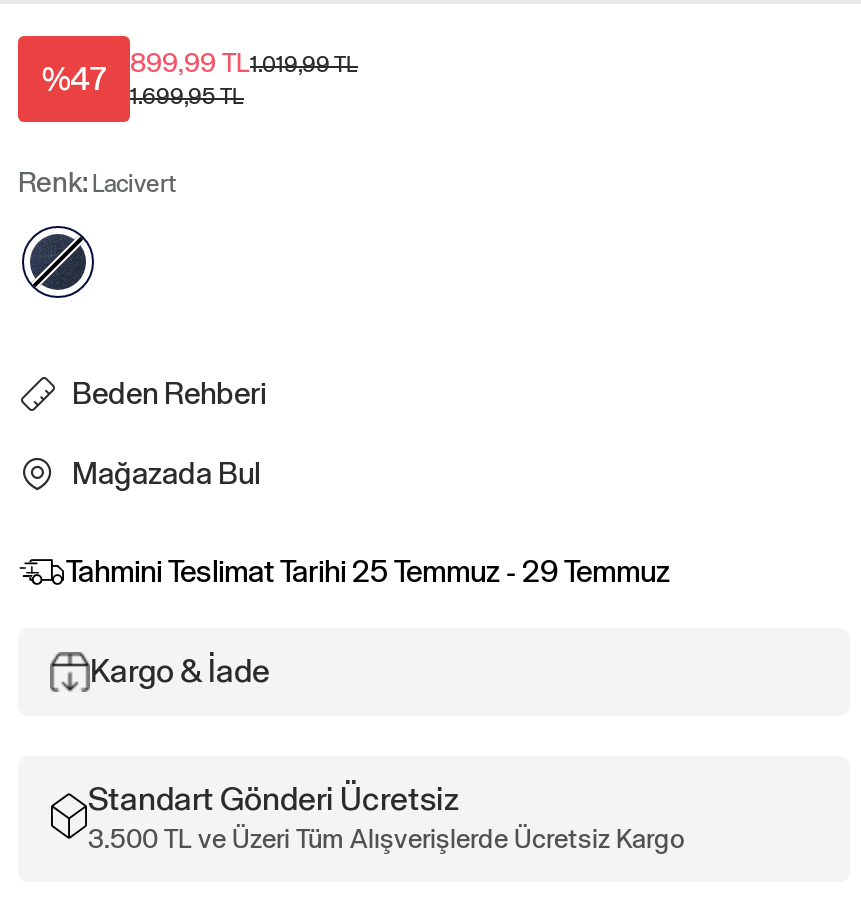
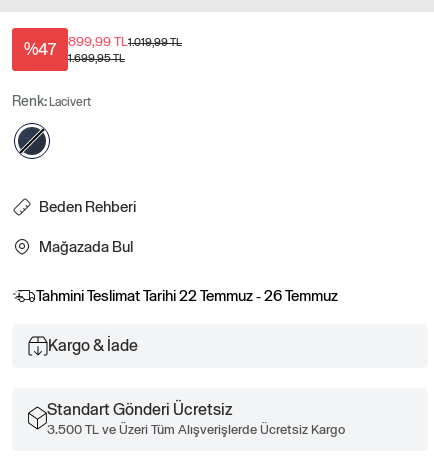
[66,554,670,588] Tahmini Teslimat Tarihi 25 Temmuz - 29 Temmuz -> [36,287,338,304] Tahmini Teslimat Tarihi 22 Temmuz - 26 Temmuz

